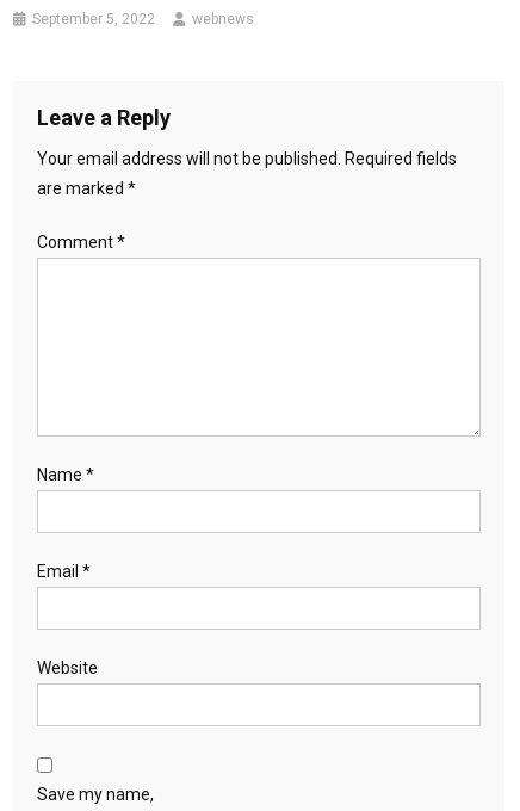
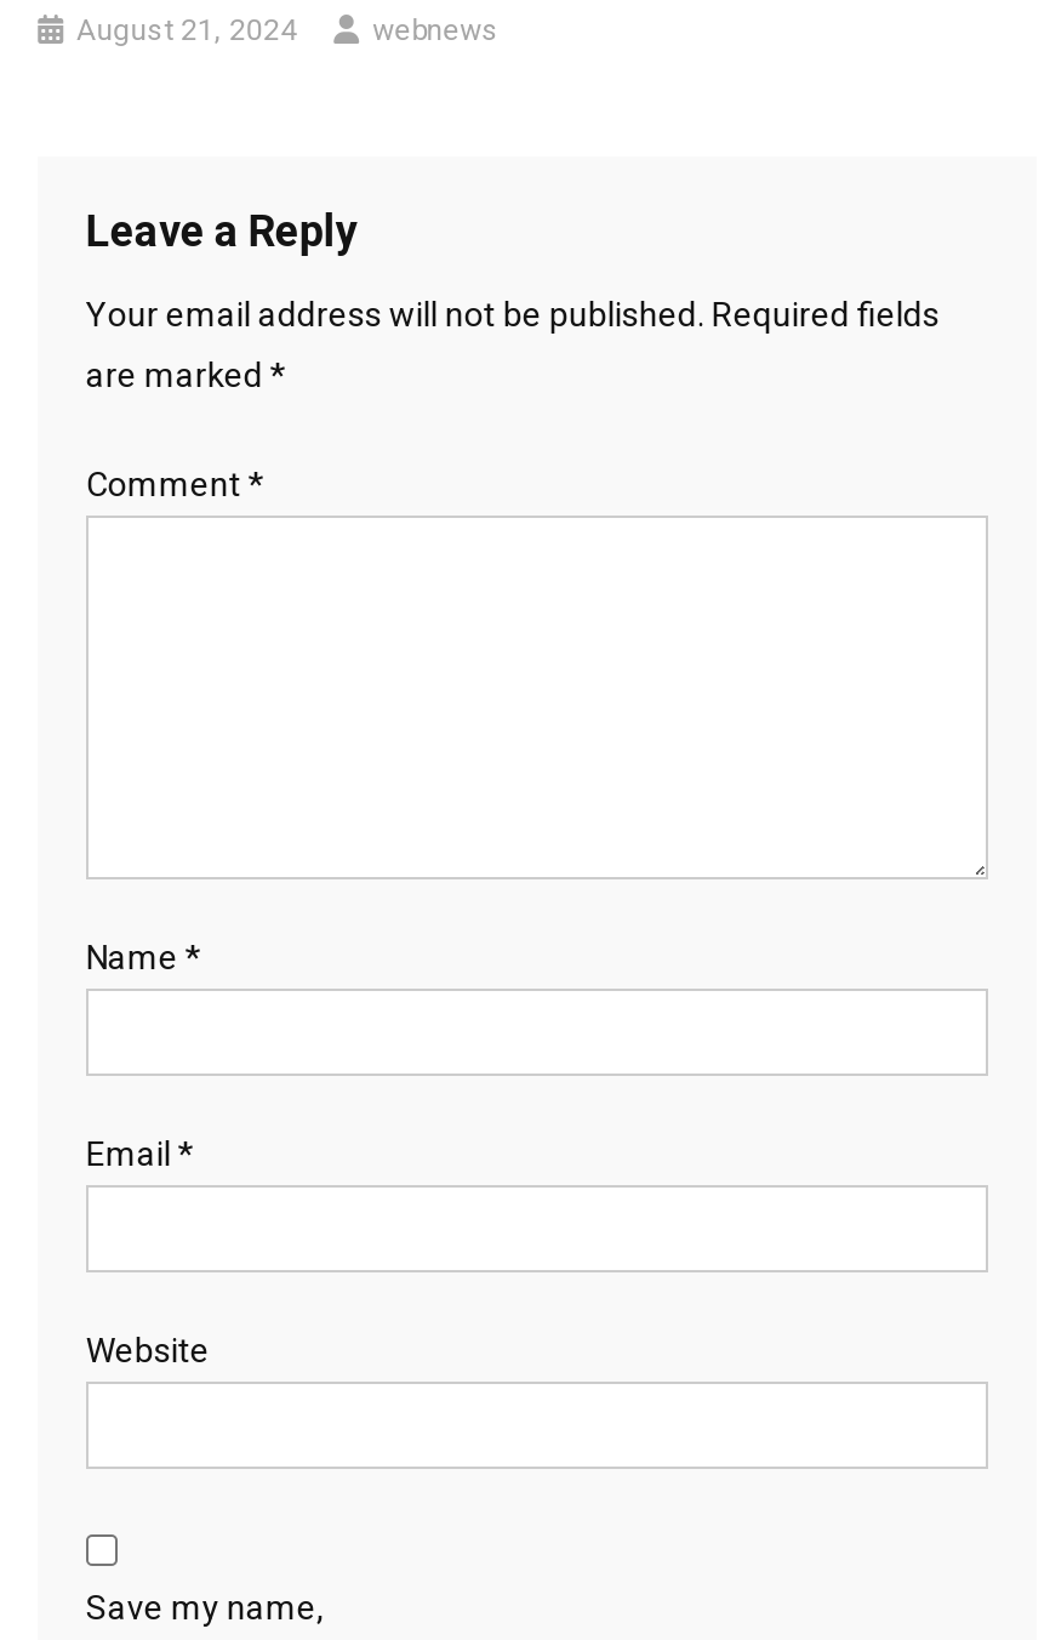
[32,10,155,27] September 5, 2022 -> [77,12,297,46] August 21, 2024

